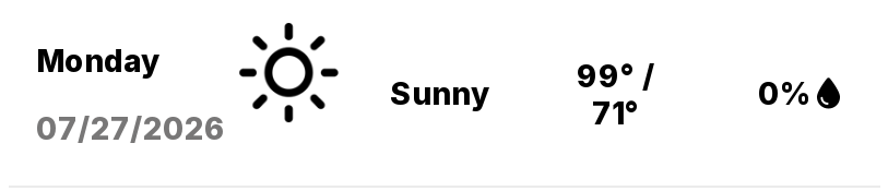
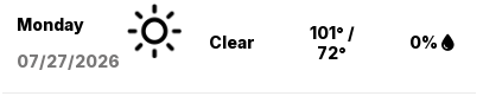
[390,58,655,132] Sunny | 99° / | 71° -> [209,23,355,63] Clear | 101° / | 72°

